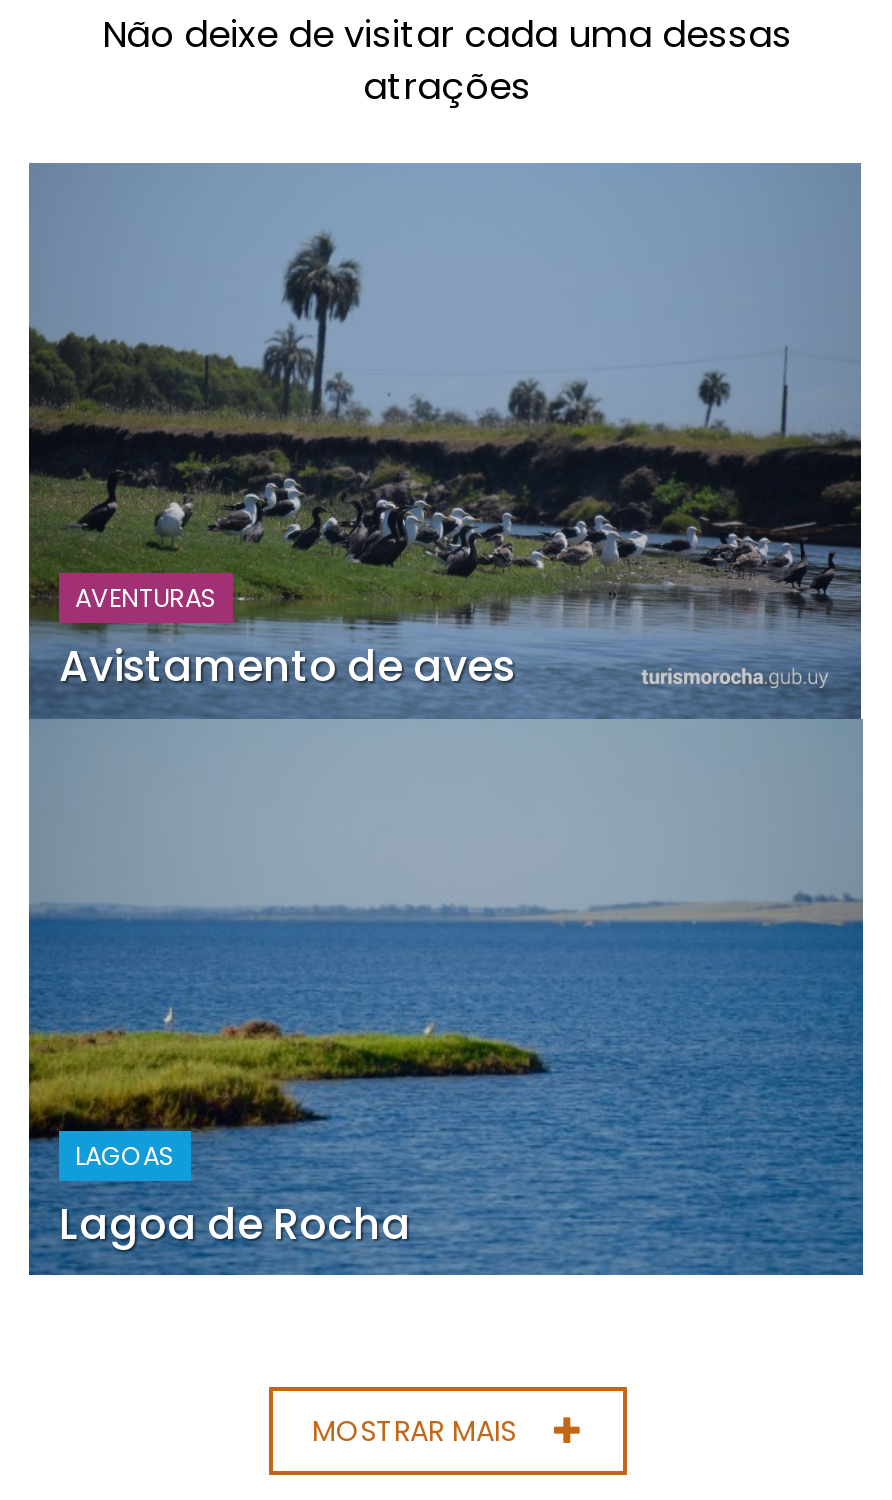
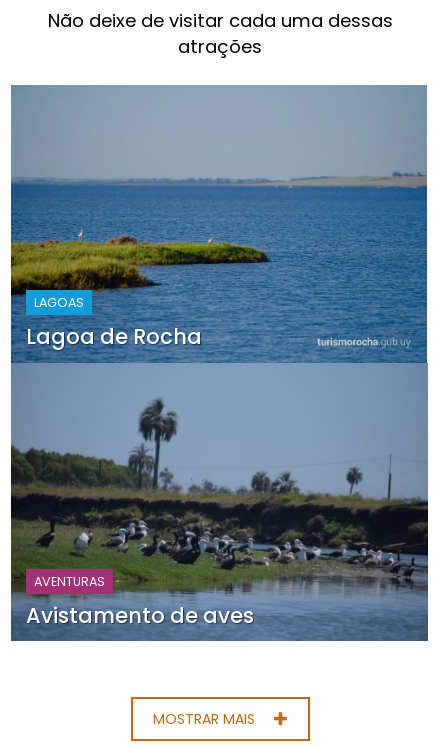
moved [27,233,863,717] -> [10,398,429,641]: [image] | AVENTURAS | Avistamento de aves
moved [25,883,865,1277] -> [9,166,429,363]: [image] | LAGOAS | Lagoa de Rocha

